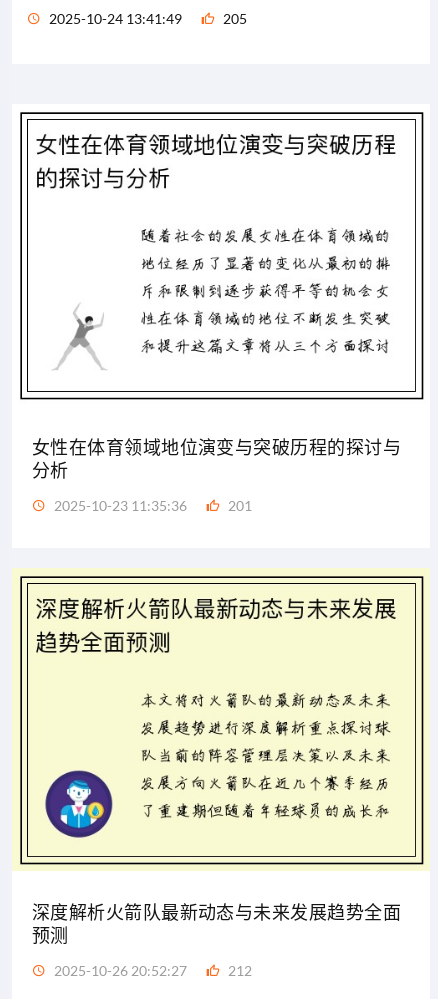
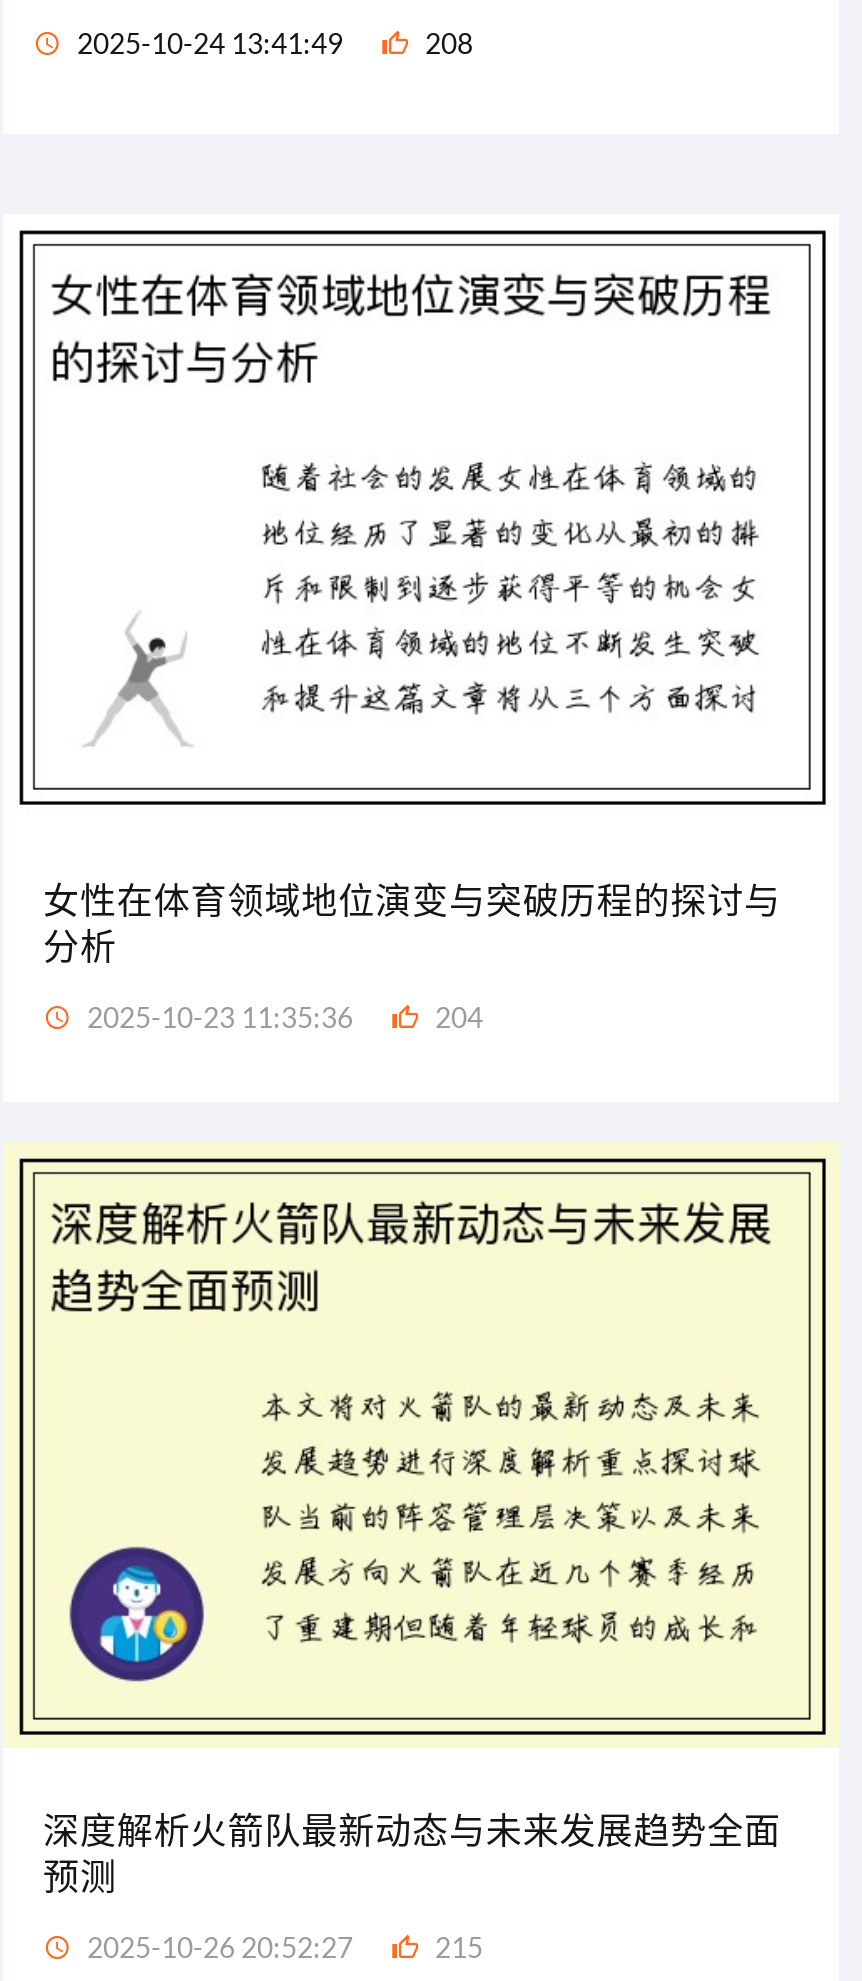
[223,10,247,27] 205 -> [425,26,473,60] 208
[228,497,252,514] 201 -> [435,1001,483,1035] 204
[228,962,252,979] 212 -> [435,1930,483,1964] 215

